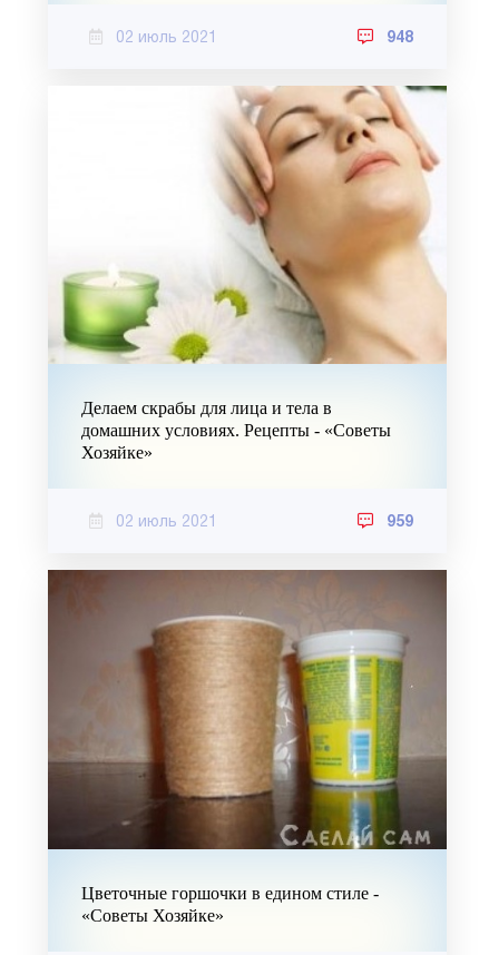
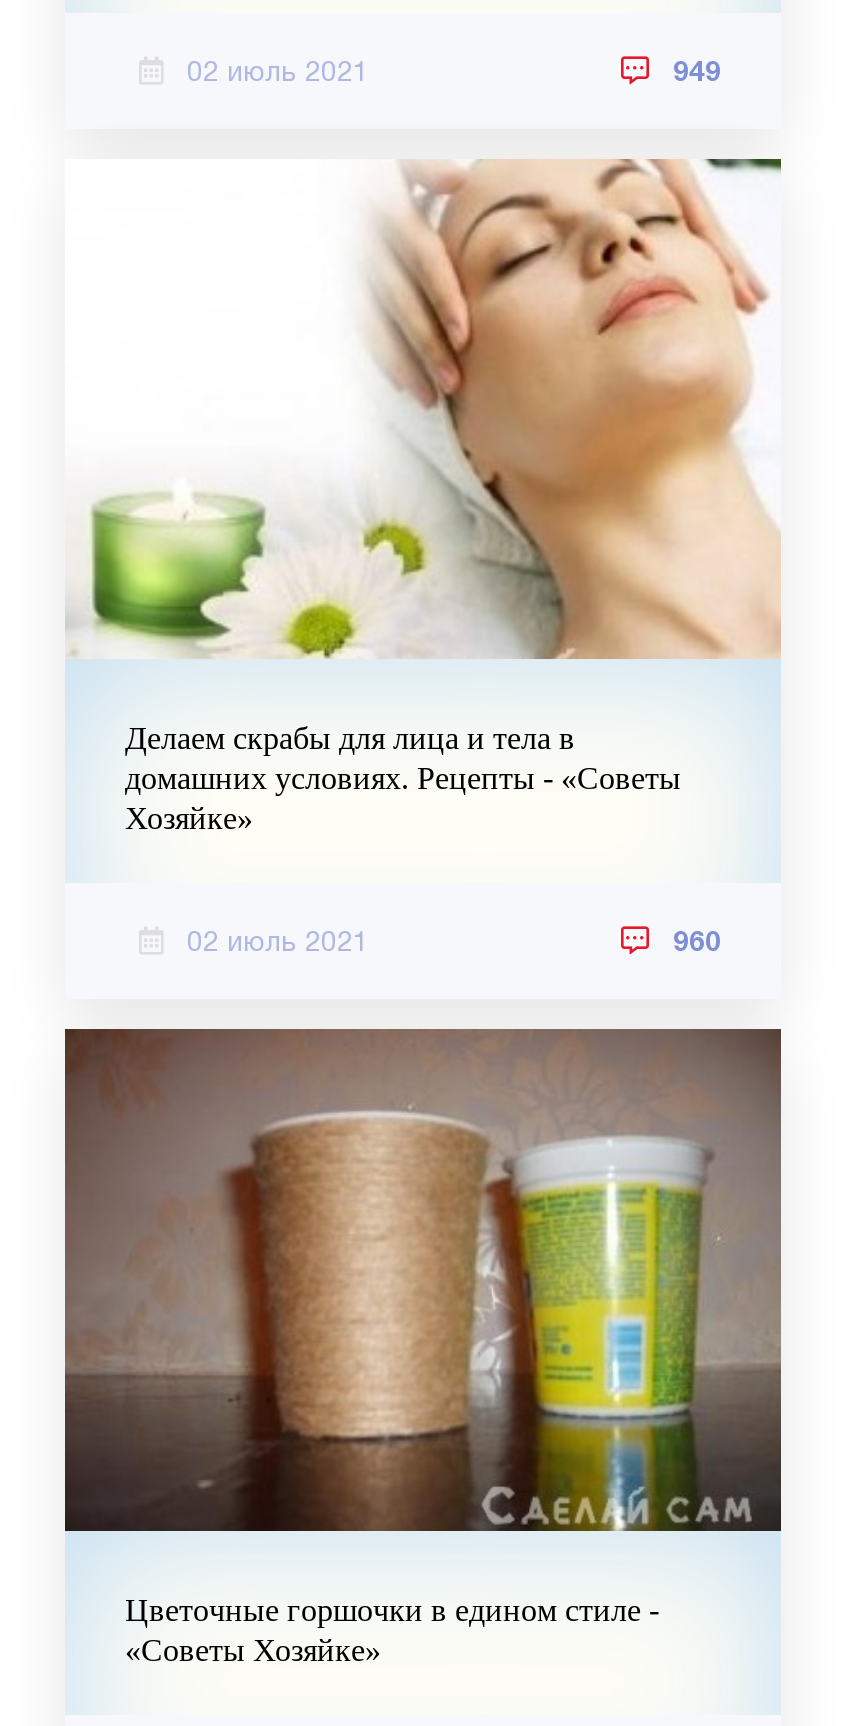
[387,31,413,45] 948 -> [673,61,721,87] 949
[387,516,413,530] 959 -> [673,932,721,958] 960

